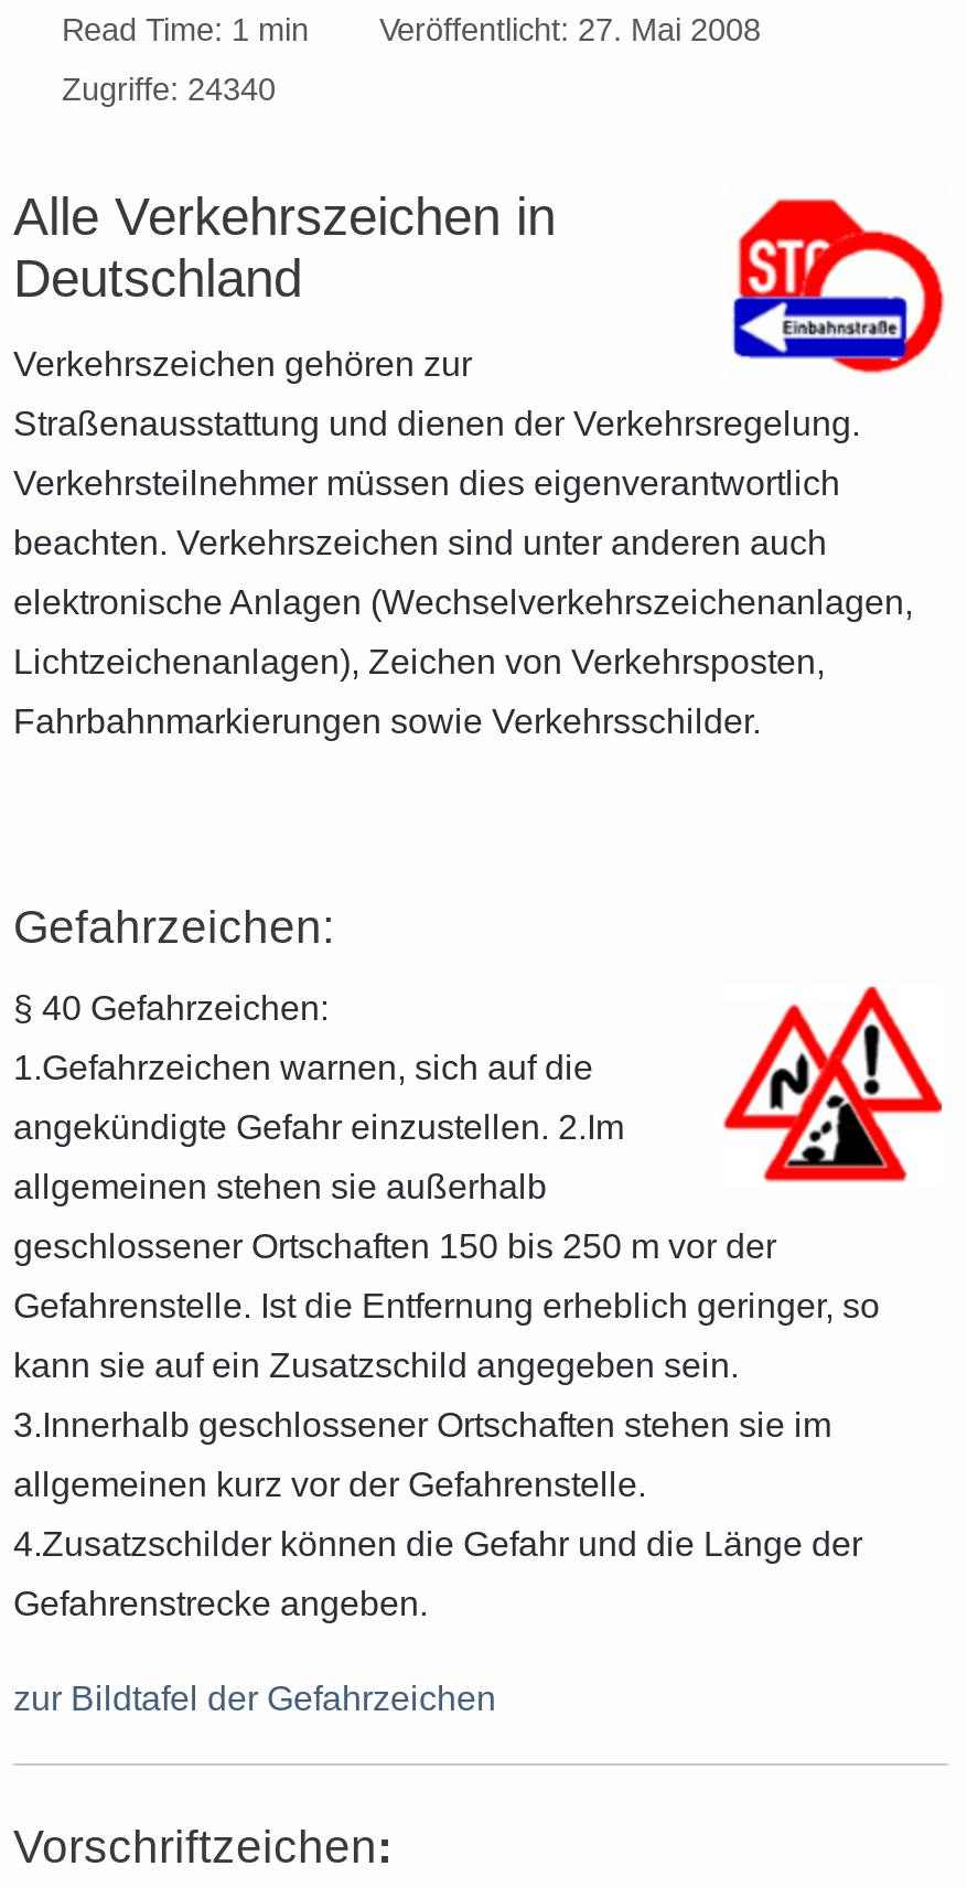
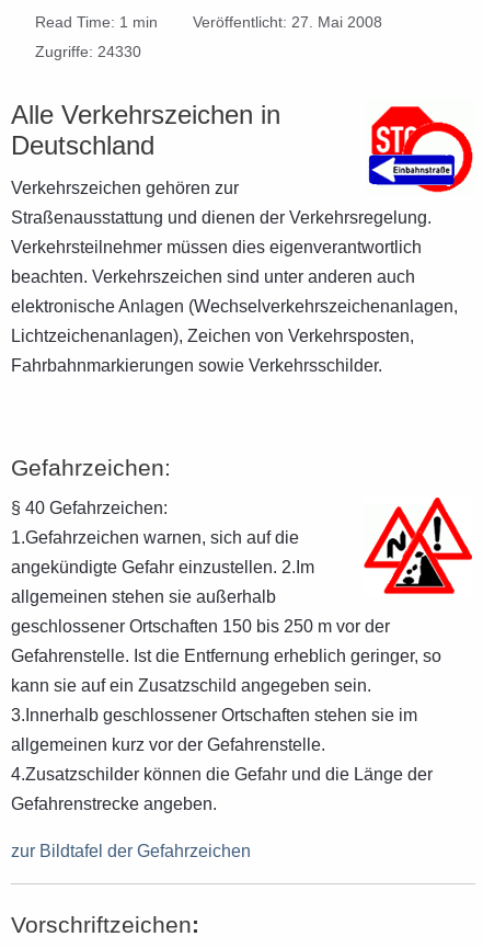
[62,72,276,107] Zugriffe: 24340 -> [35,43,141,60] Zugriffe: 24330

